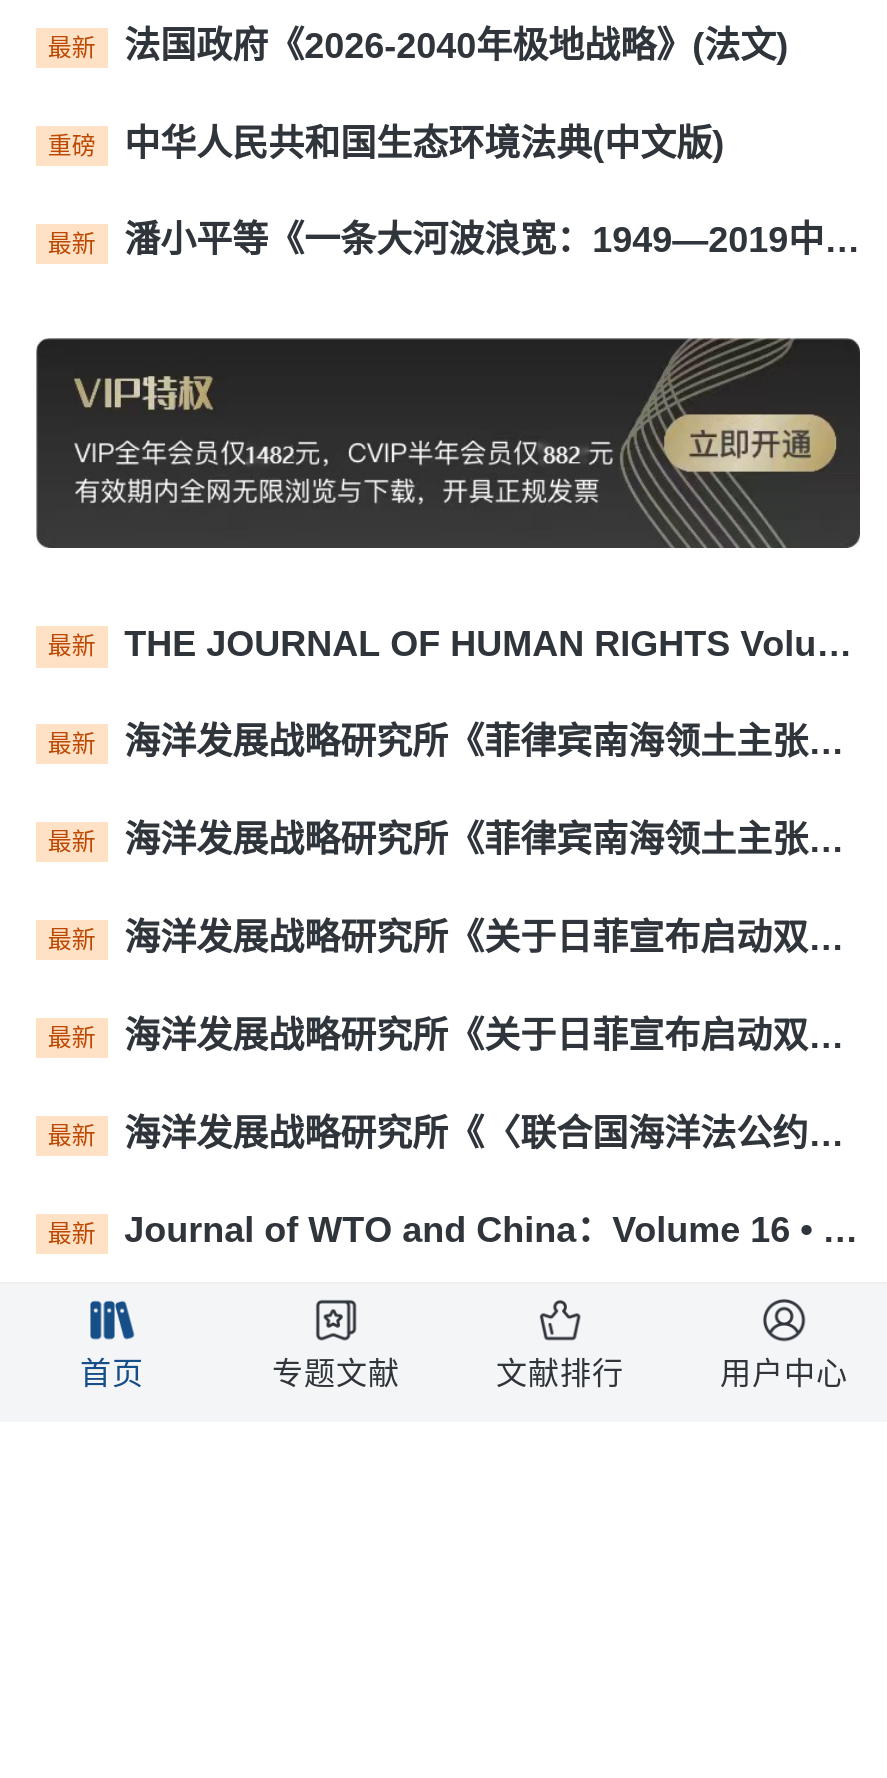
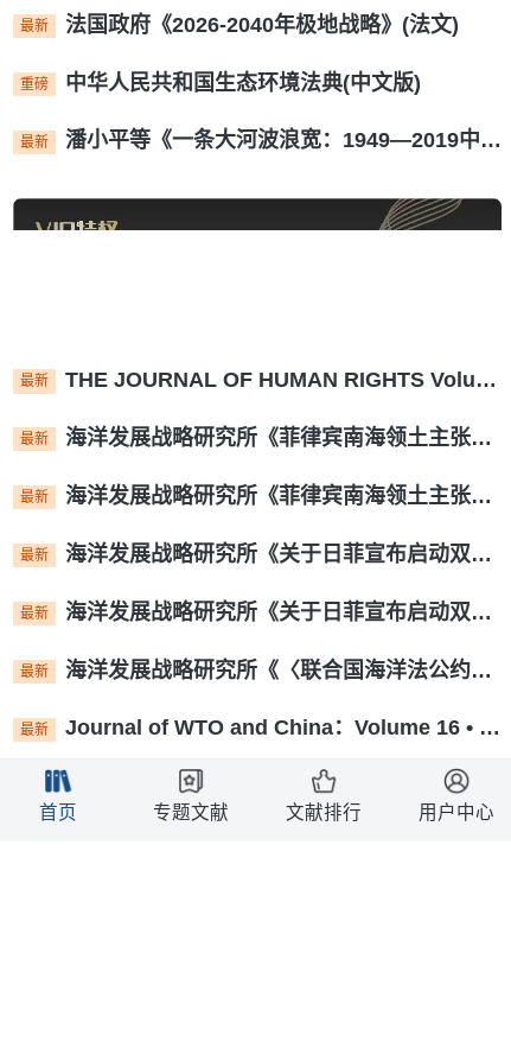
[34,390,862,550] [image] -> none

